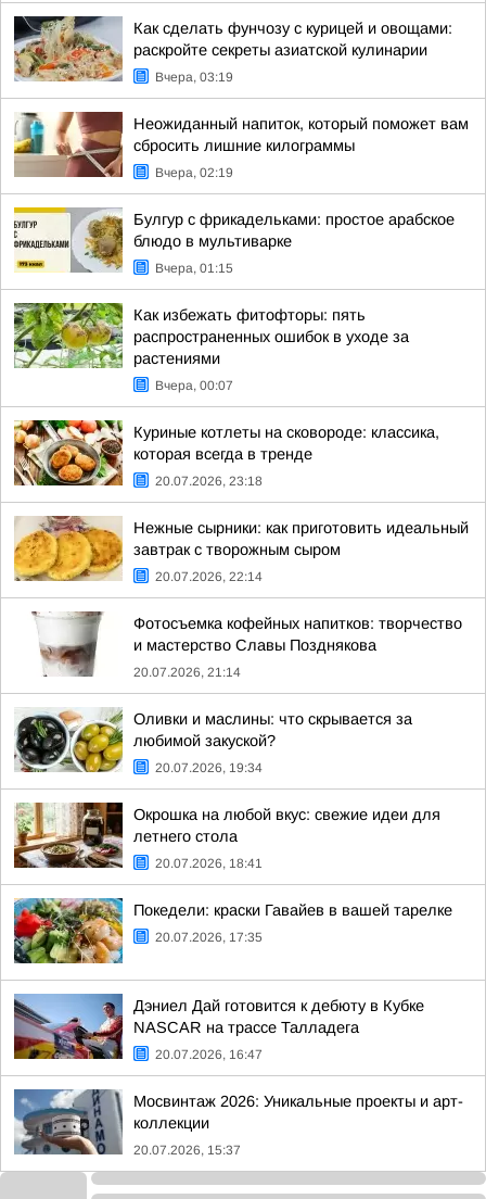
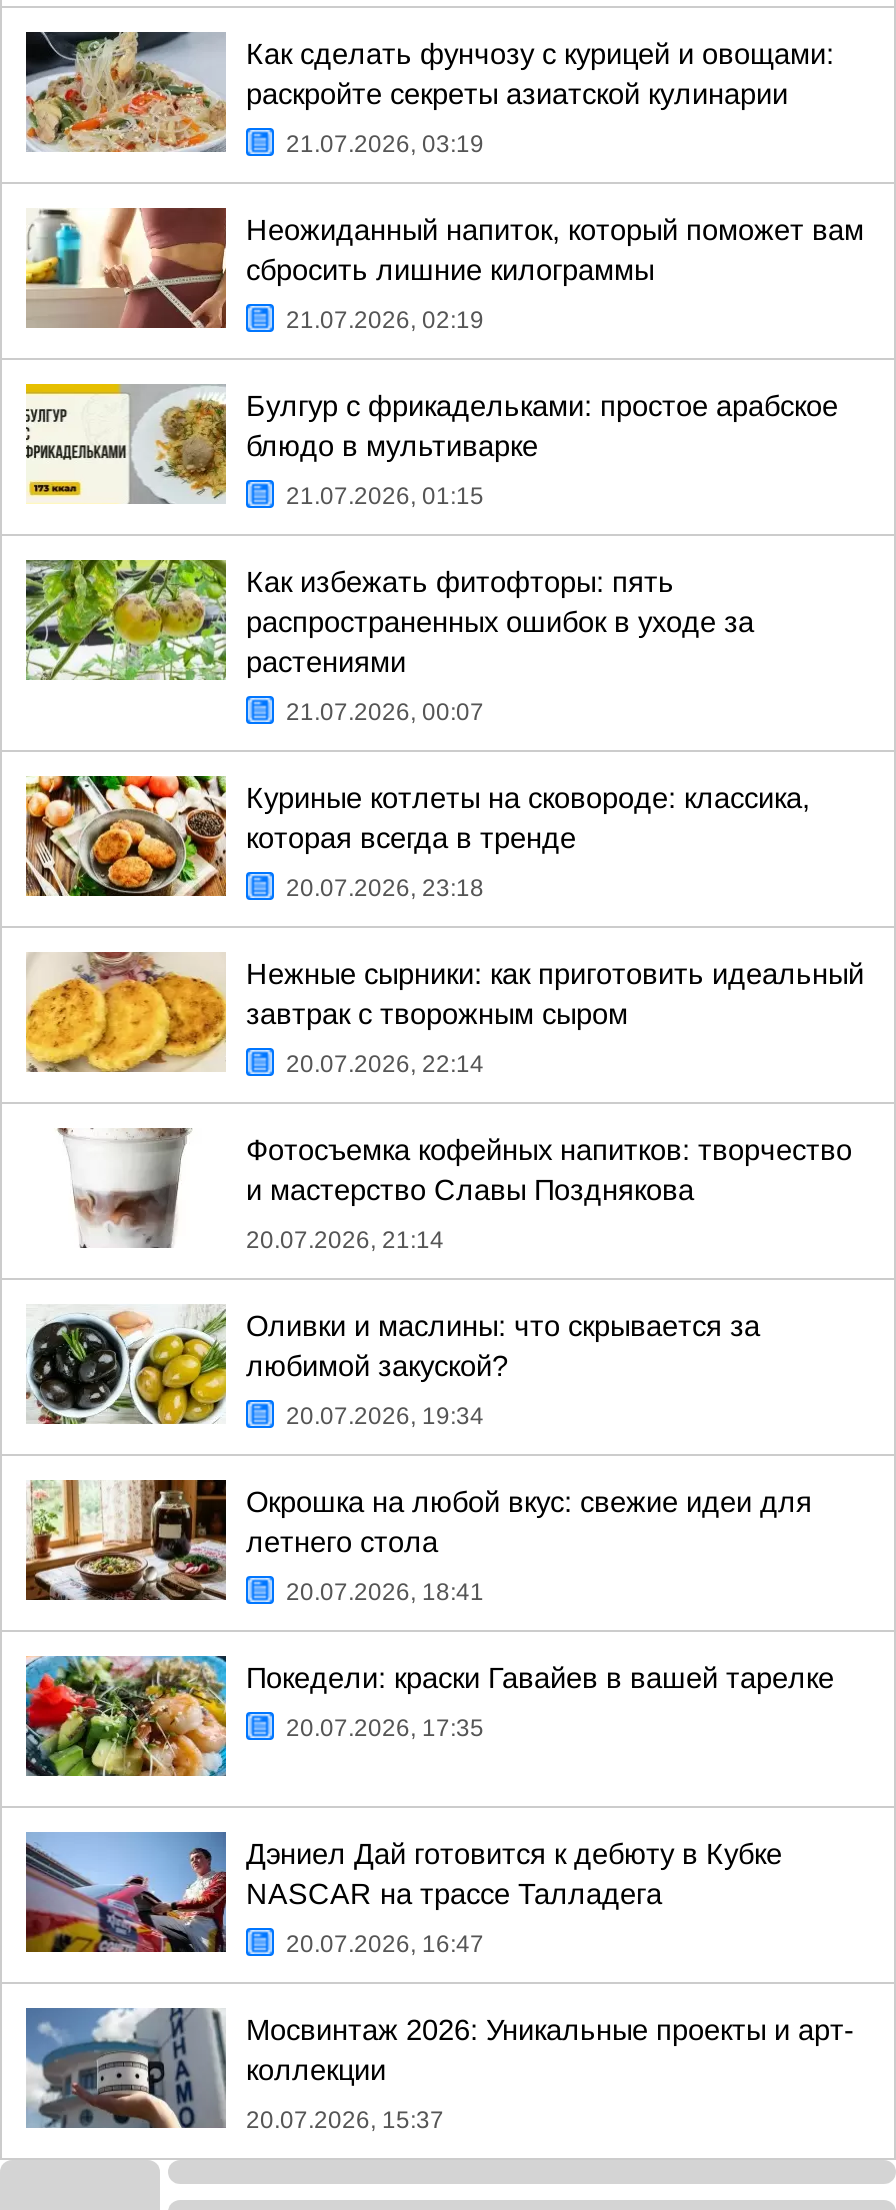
[155,70,233,85] Вчера, 03:19 -> [286,130,484,158] 21.07.2026, 03:19
[155,165,233,180] Вчера, 02:19 -> [286,306,484,334] 21.07.2026, 02:19
[155,261,233,276] Вчера, 01:15 -> [286,482,484,510] 21.07.2026, 01:15
[155,378,233,393] Вчера, 00:07 -> [286,698,484,726] 21.07.2026, 00:07

